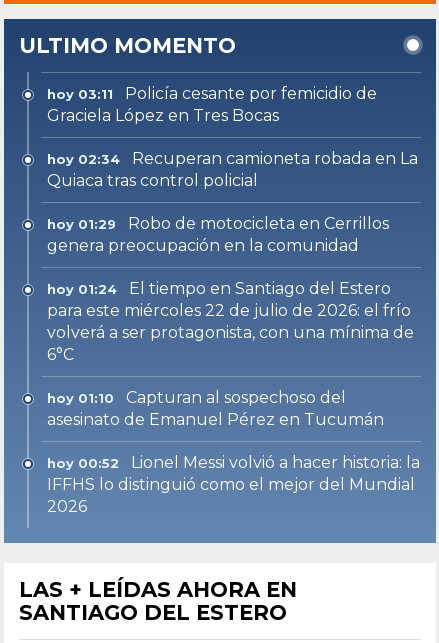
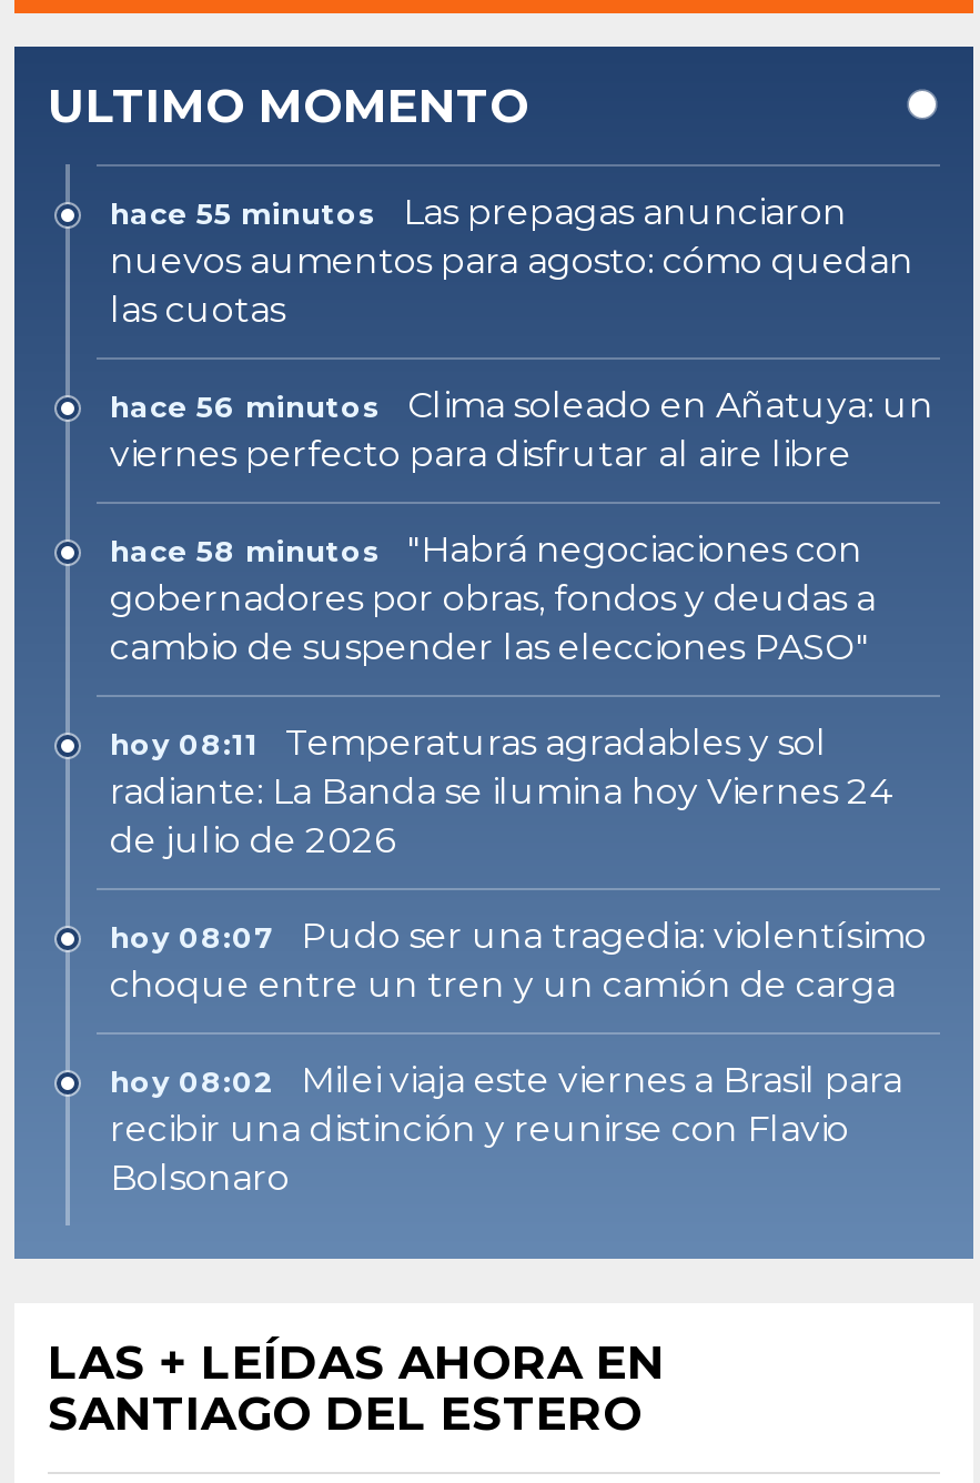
[47,84,377,125] hoy 03:11 | Policía cesante por femicidio de | Graciela López en Tres Bocas -> [110,190,913,330] hace 55 minutos | Las prepagas anunciaron | nuevos aumentos para agosto: cómo quedan | las cuotas
[47,149,418,190] hoy 02:34 | Recuperan camioneta robada en La | Quiaca tras control policial -> [110,384,933,475] hace 56 minutos | Clima soleado en Añatuya: un | viernes perfecto para disfrutar al aire libre
[47,214,389,255] hoy 01:29 | Robo de motocicleta en Cerrillos | genera preocupación en la comunidad -> [110,528,876,668] hace 58 minutos | "Habrá negociaciones con | gobernadores por obras, fondos y deudas a | cambio de suspender las elecciones PASO"
[47,279,414,364] hoy 01:24 | El tiempo en Santiago del Estero | para este miércoles 22 de julio de 2026: el frío | volverá a ser protagonista, con una mínima de | 6°C -> [110,721,891,861] hoy 08:11 | Temperaturas agradables y sol | radiante: La Banda se ilumina hoy Viernes 24 | de julio de 2026
[47,388,384,429] hoy 01:10 | Capturan al sospechoso del | asesinato de Emanuel Pérez en Tucumán -> [110,914,927,1005] hoy 08:07 | Pudo ser una tragedia: violentísimo | choque entre un tren y un camión de carga
[47,453,420,516] hoy 00:52 | Lionel Messi volvió a hacer historia: la | IFFHS lo distinguió como el mejor del Mundial | 2026 -> [110,1059,902,1198] hoy 08:02 | Milei viaja este viernes a Brasil para | recibir una distinción y reunirse con Flavio | Bolsonaro

